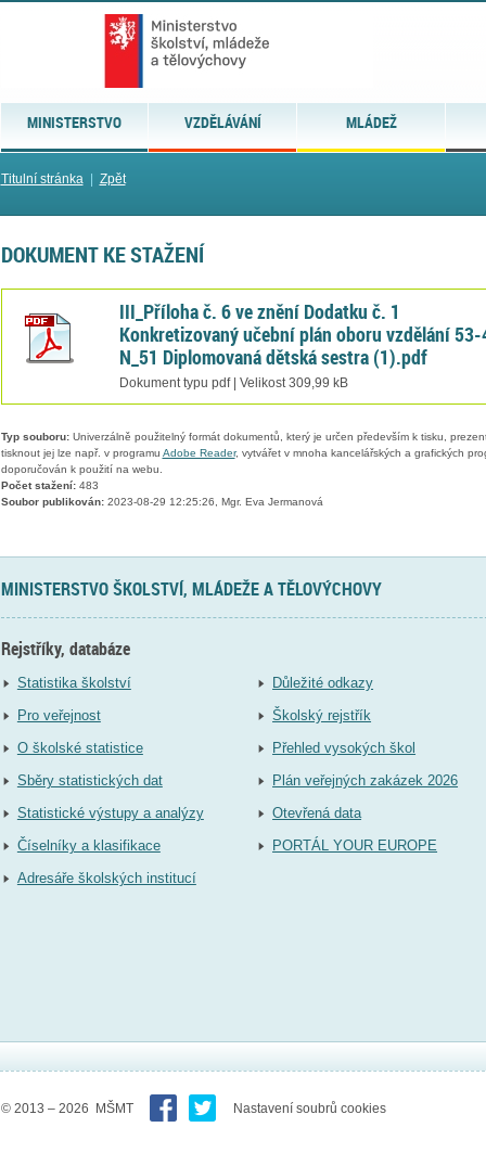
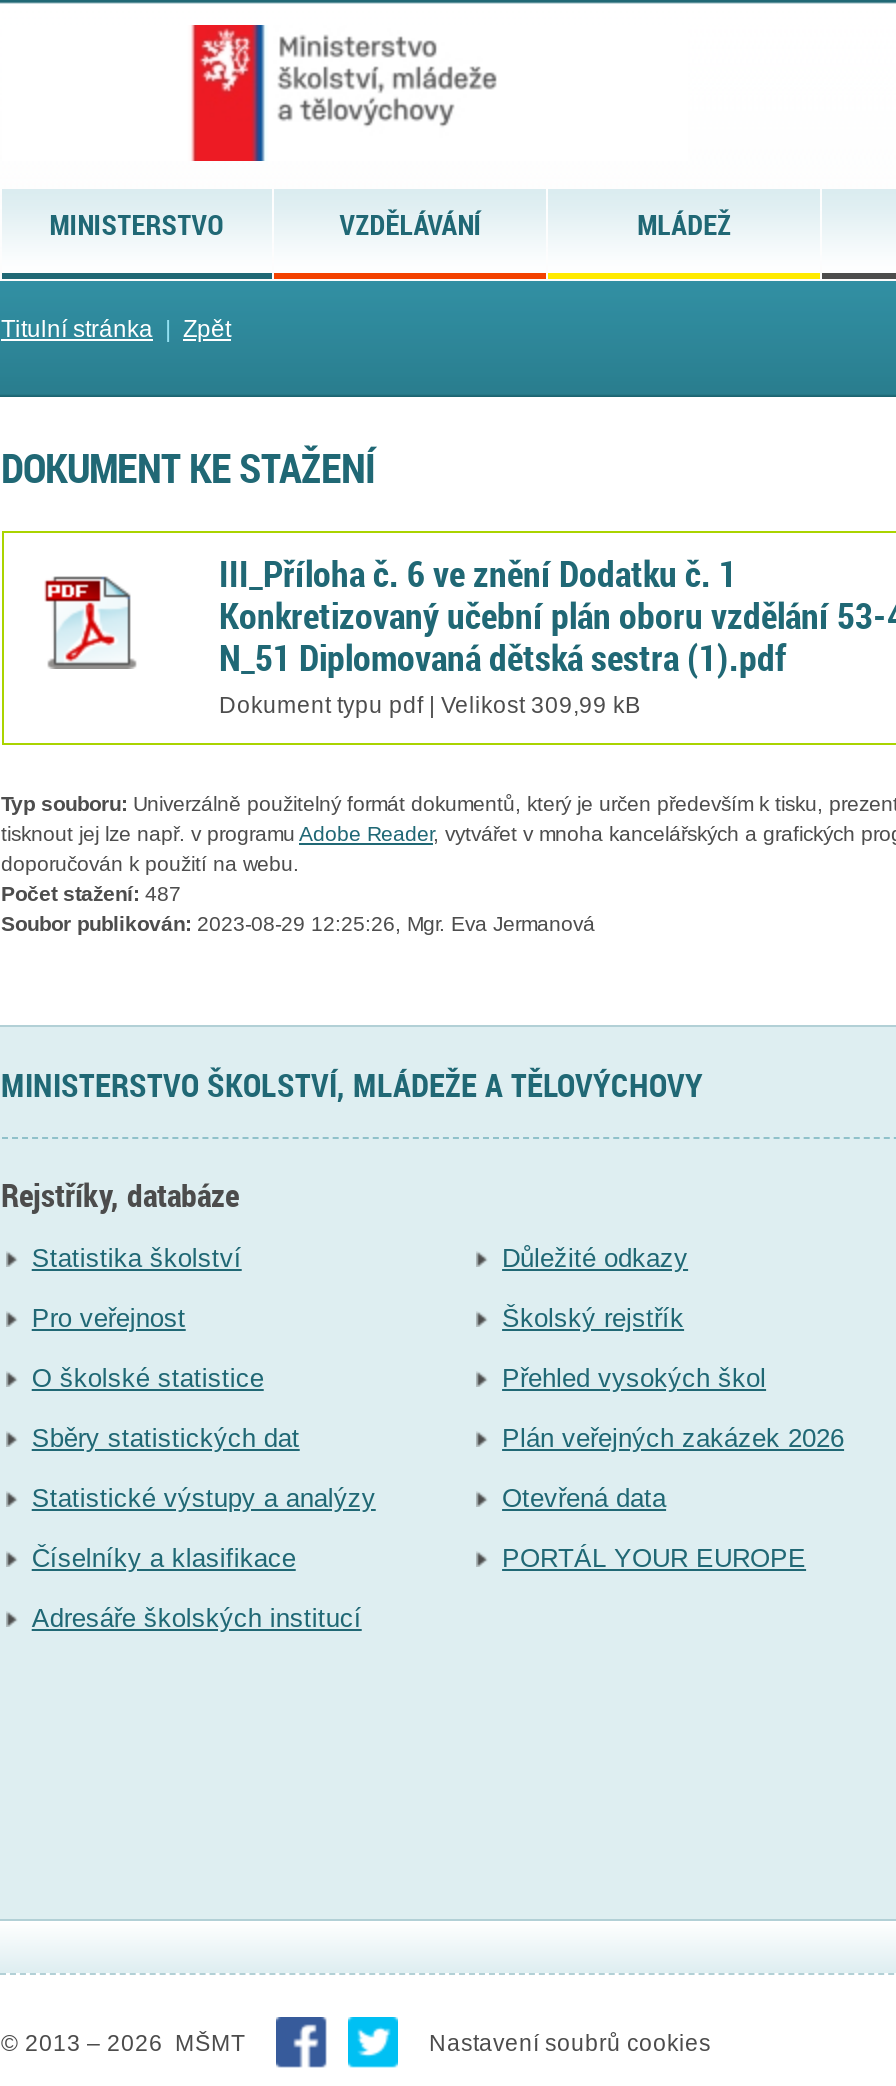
[1,480,98,492] Počet stažení: 483 -> [1,884,181,906] Počet stažení: 487

